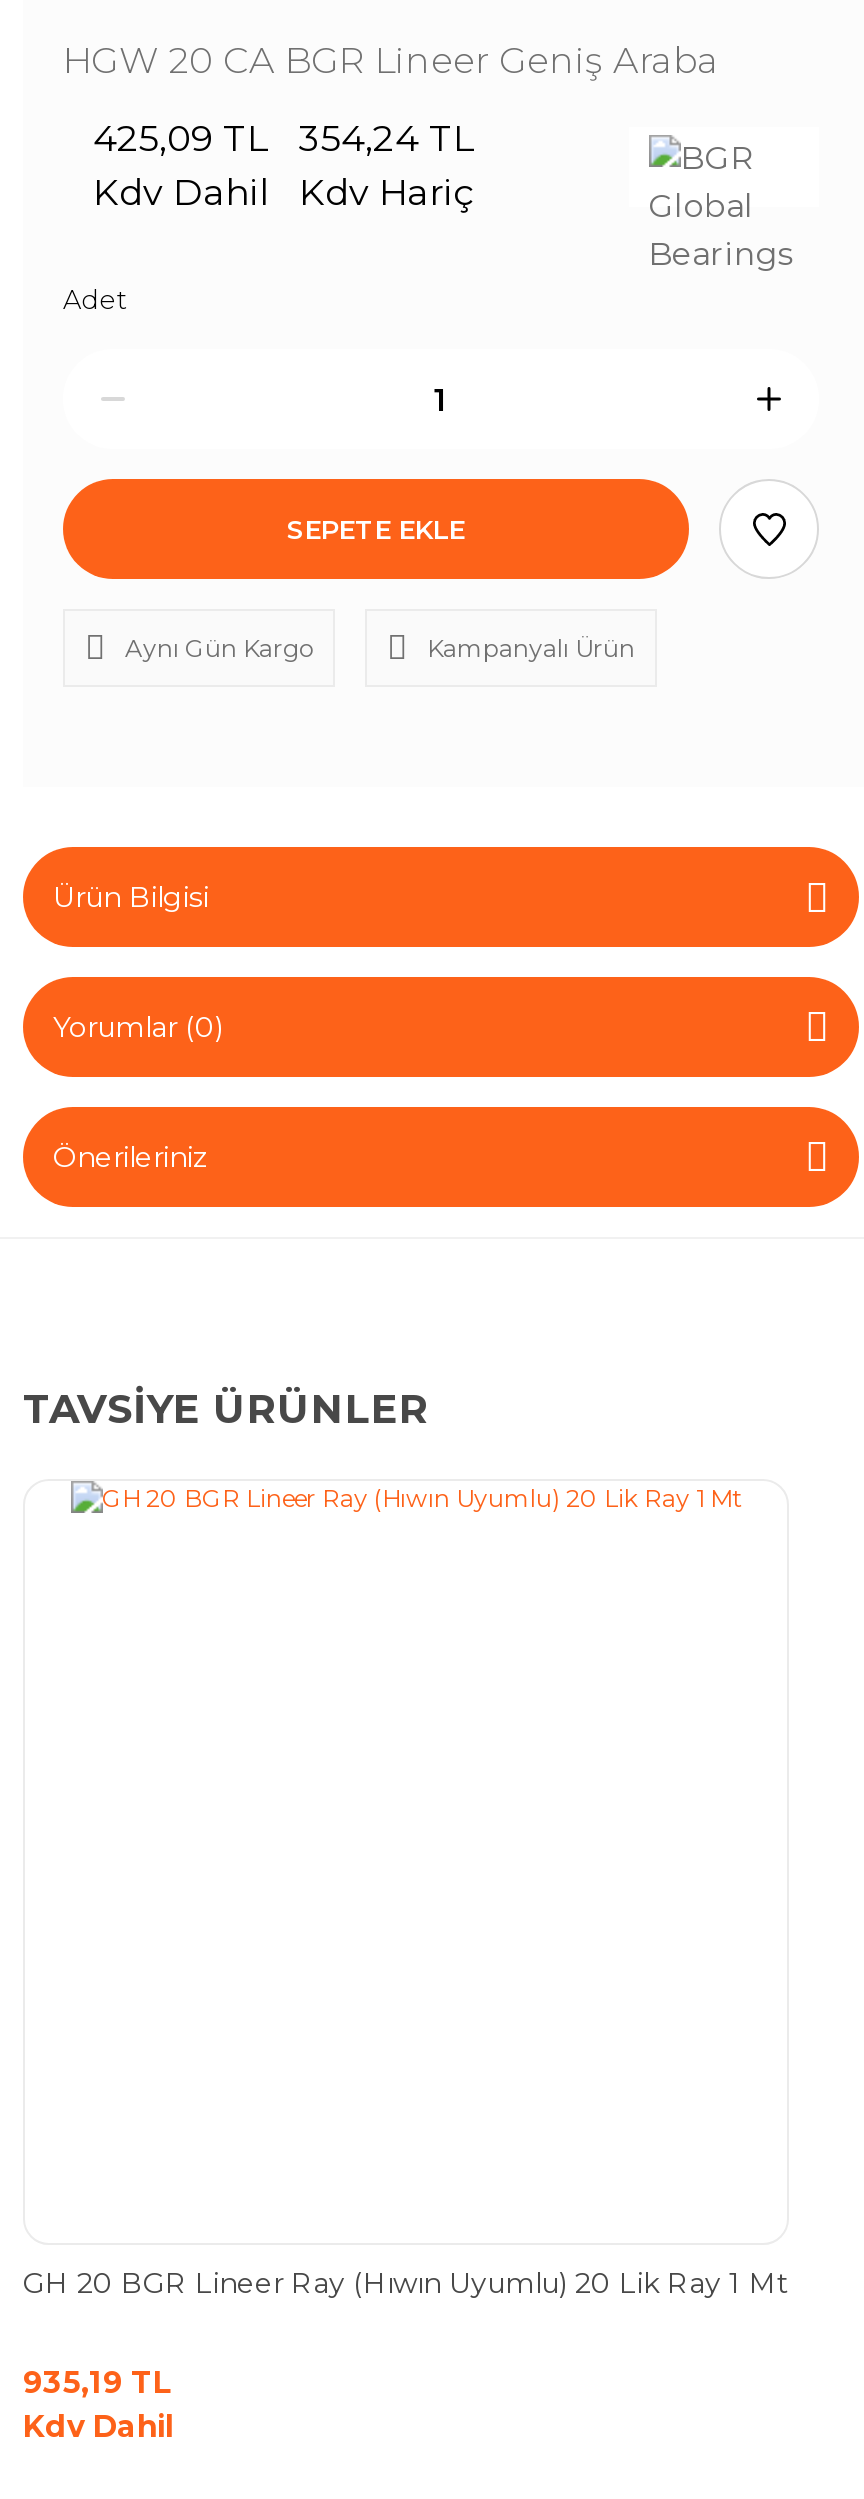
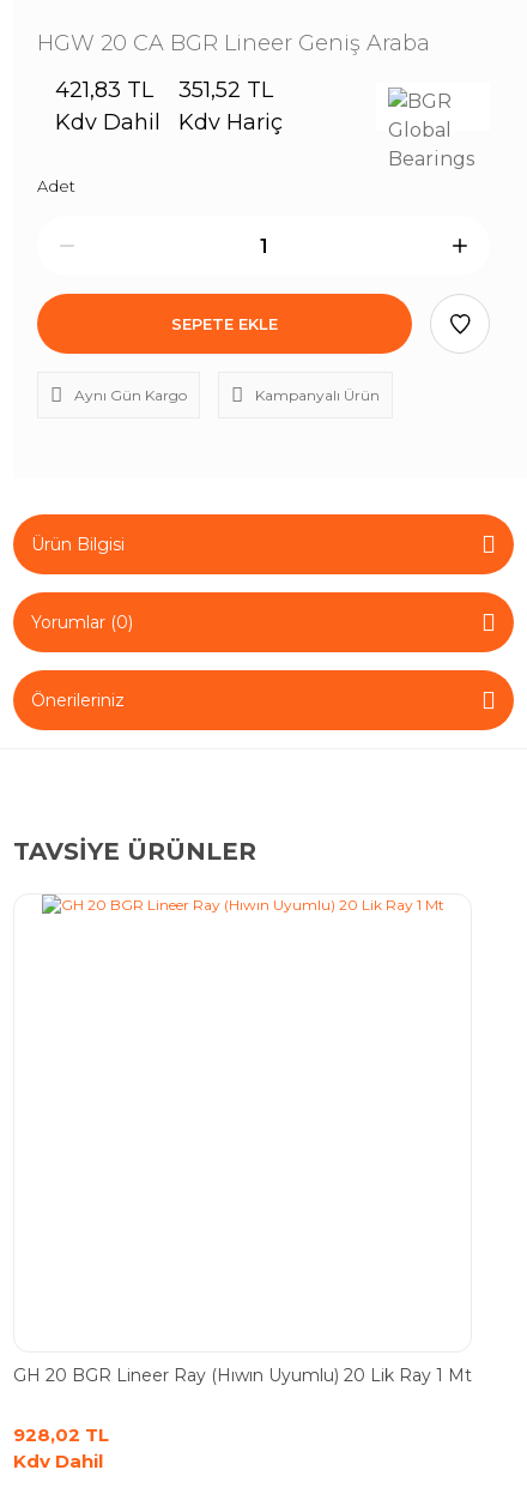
[93,117,267,161] 425,09 TL -> [55,77,153,103] 421,83 TL
[299,117,473,161] 354,24 TL -> [178,77,273,103] 351,52 TL
[23,2363,171,2401] 935,19 TL -> [13,1423,109,1446] 928,02 TL

